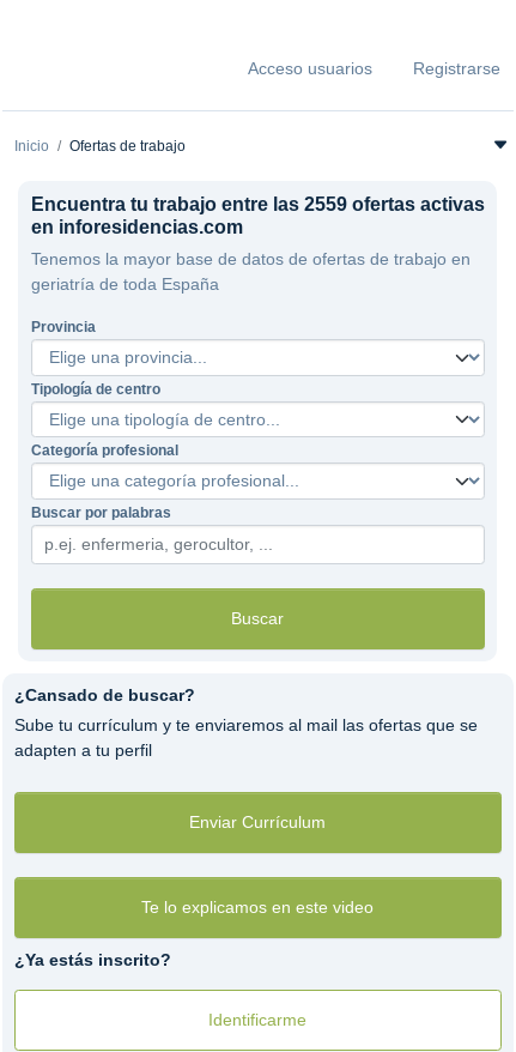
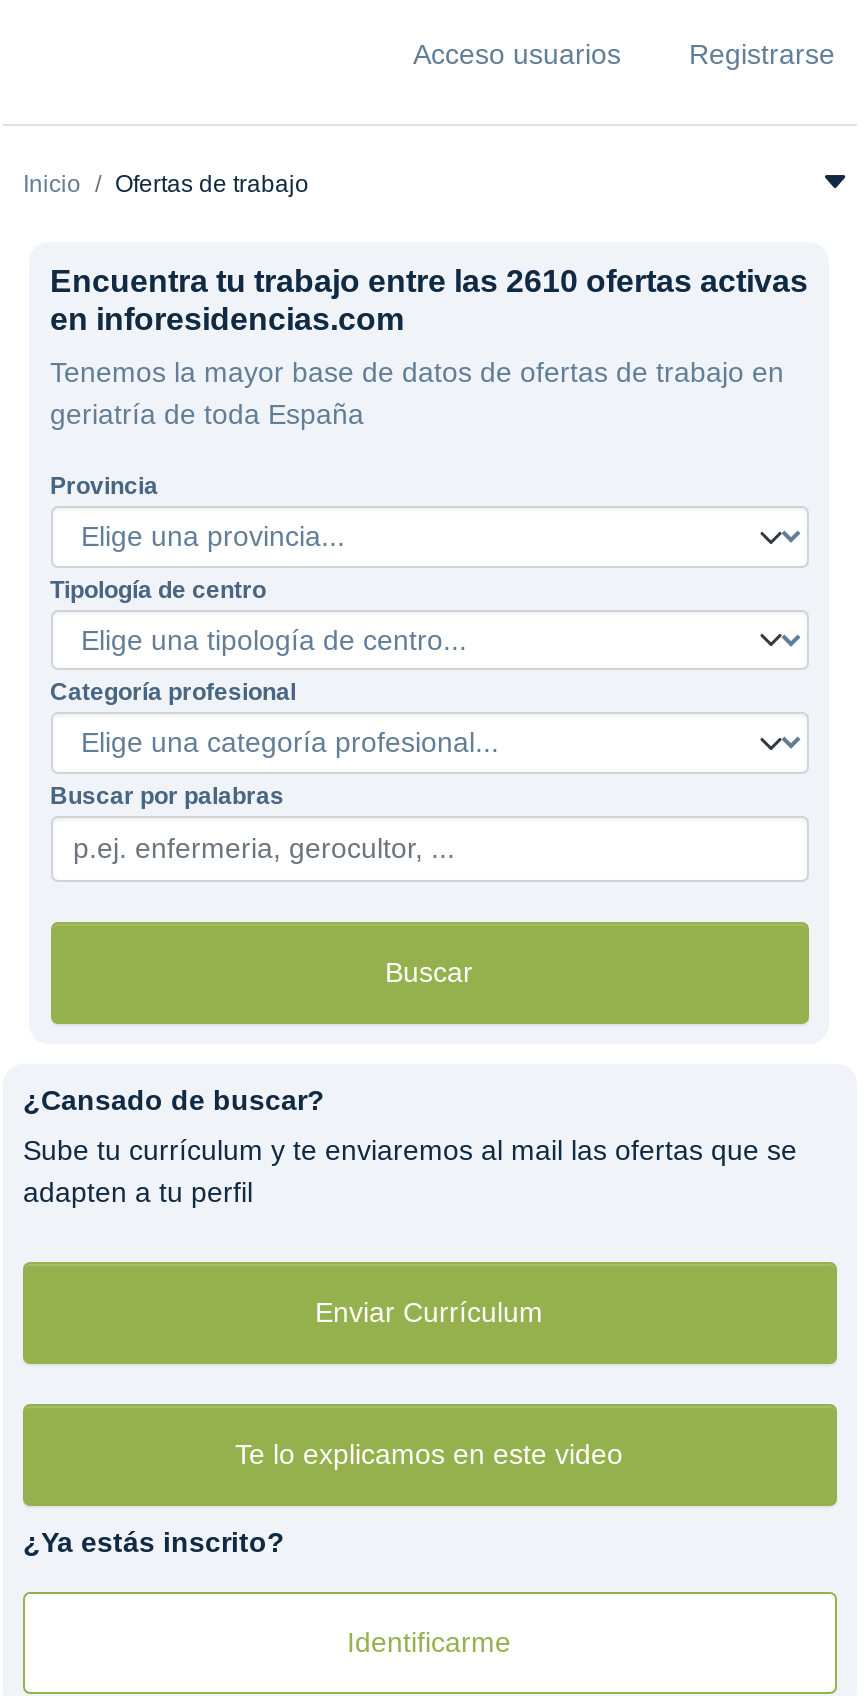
[31,194,484,214] Encuentra tu trabajo entre las 2559 ofertas activas -> [50,264,808,298] Encuentra tu trabajo entre las 2610 ofertas activas

